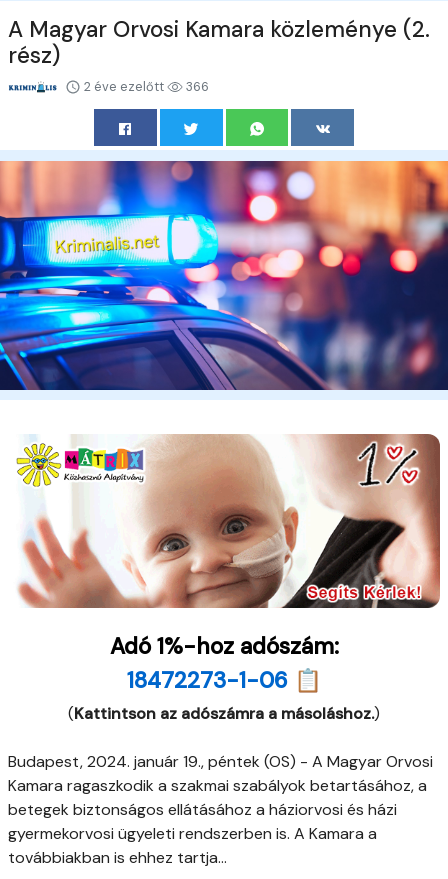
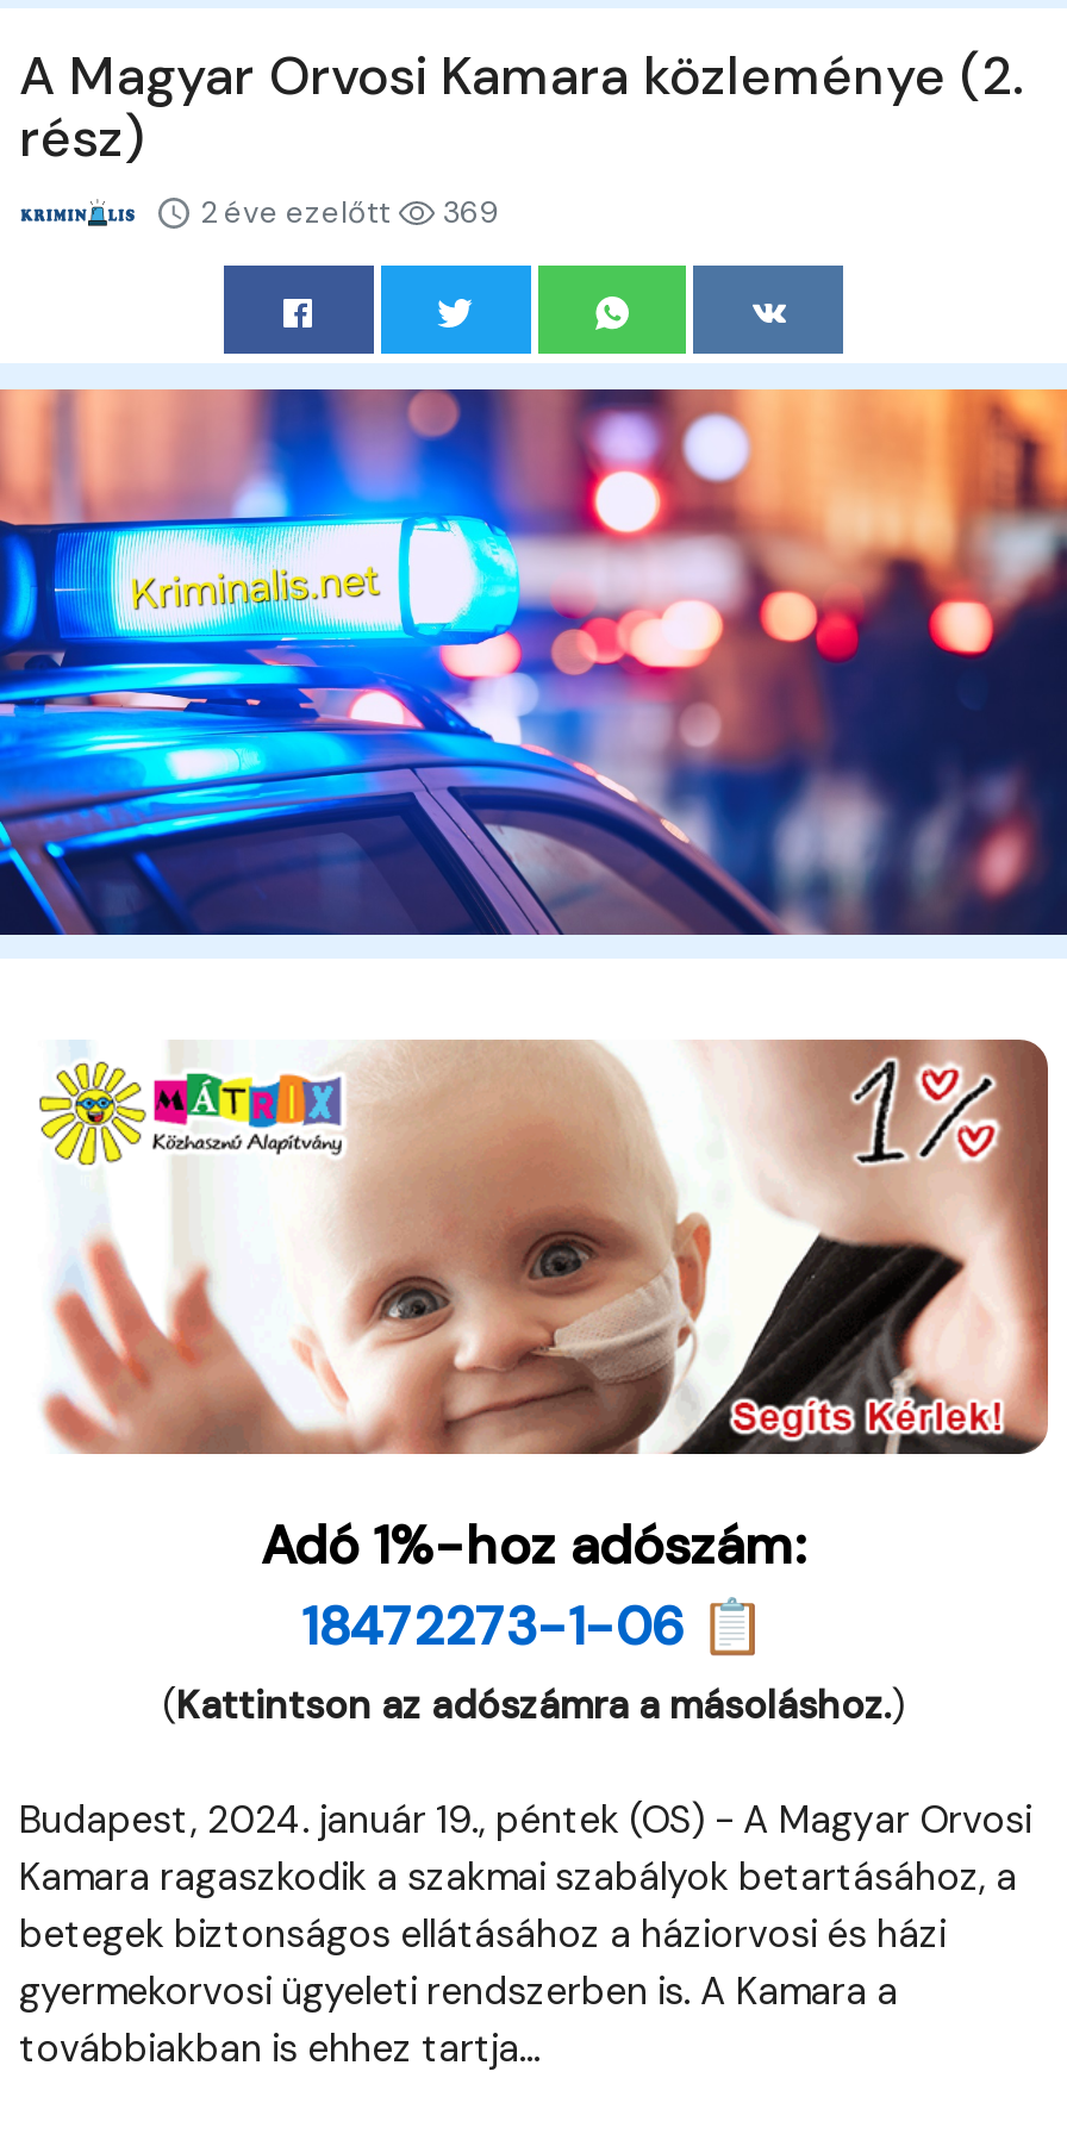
[81,78,209,95] 2 éve ezelőtt 366 -> [193,191,498,231] 2 éve ezelőtt 369

